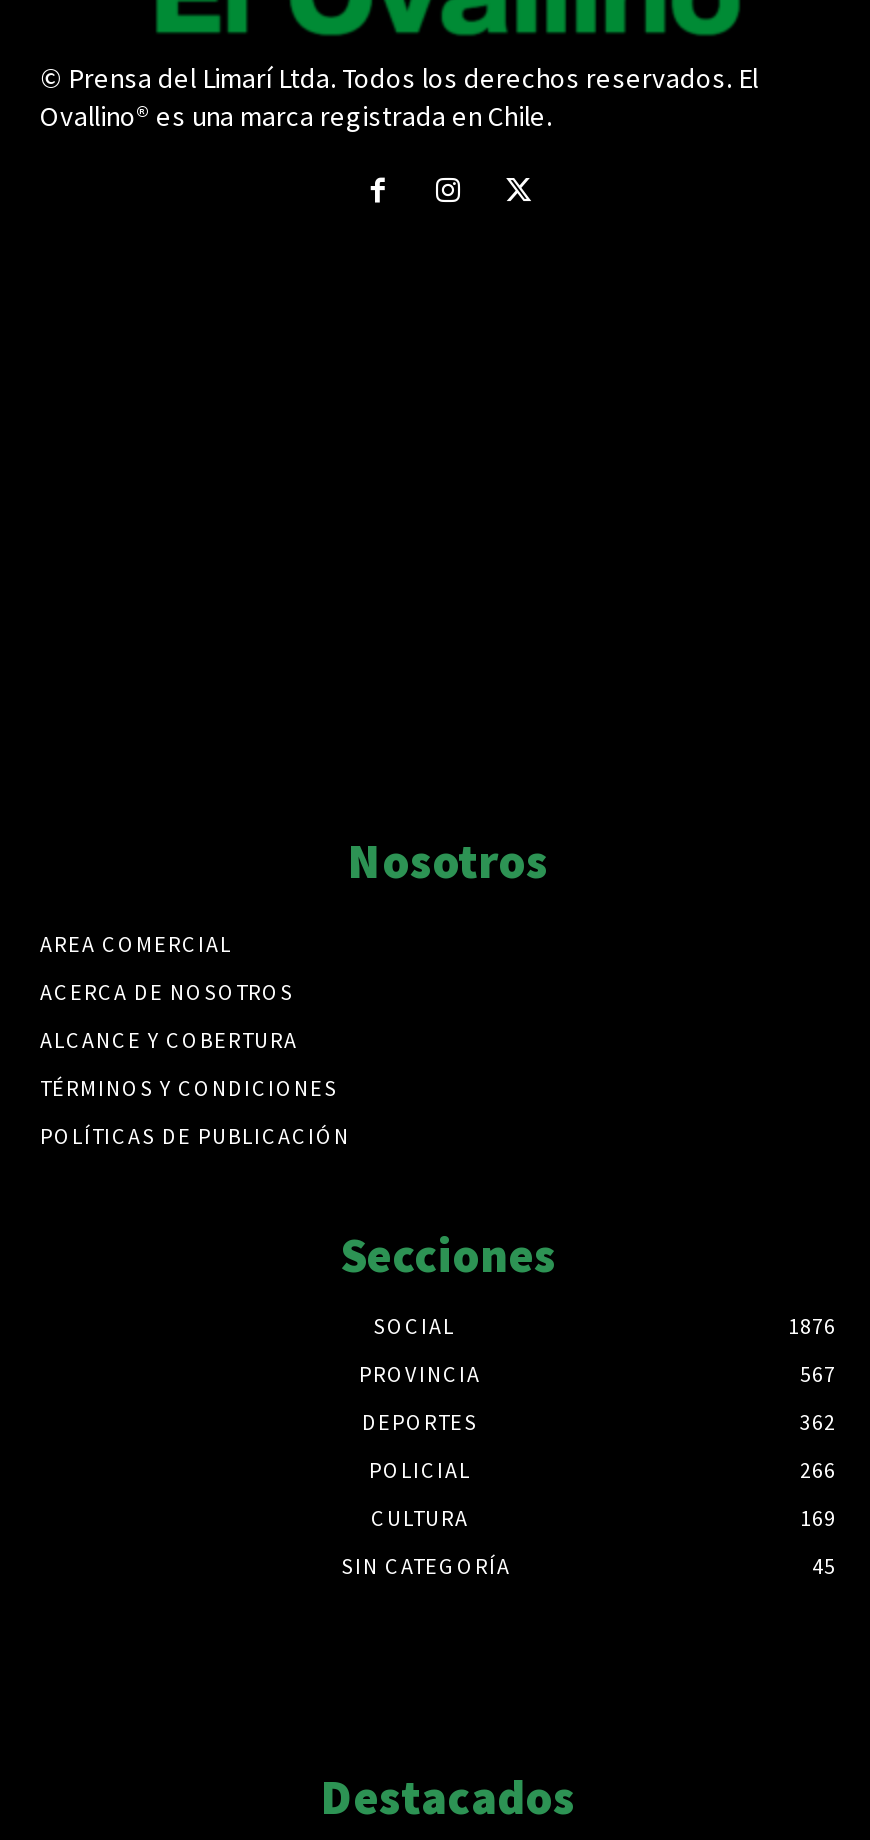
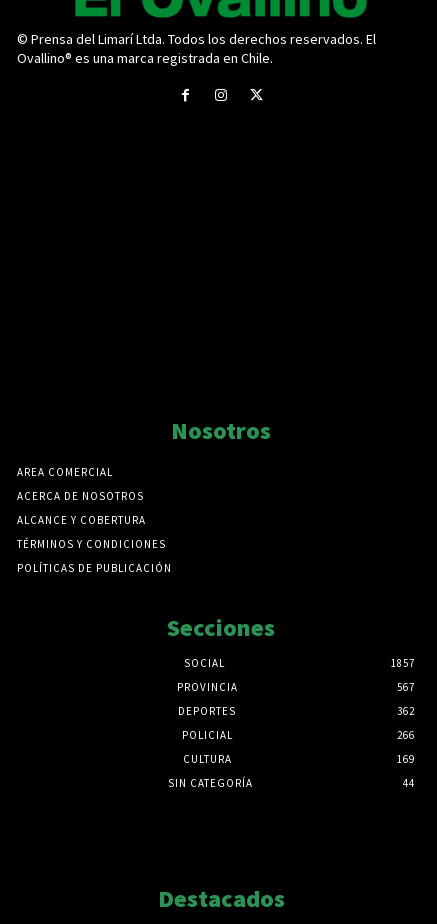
[788,1312,836,1340] 1876 -> [391,656,415,670] 1857
[812,1552,836,1580] 45 -> [403,776,415,790] 44

